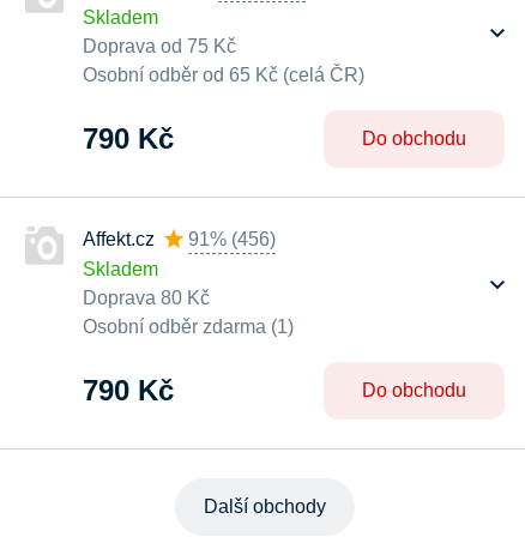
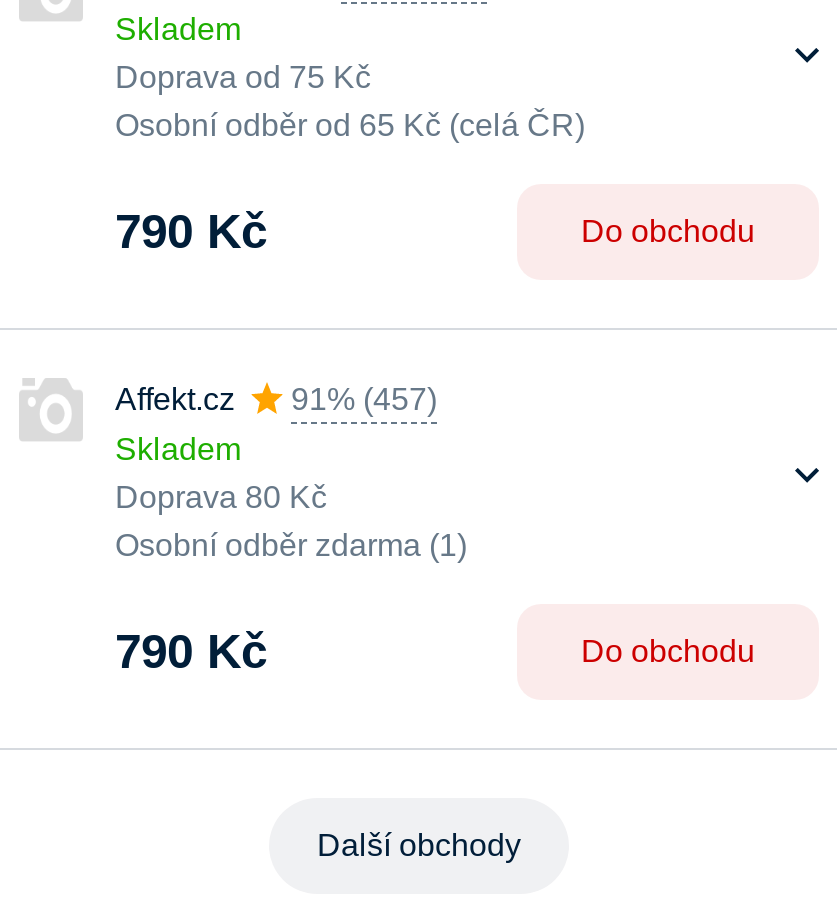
[83,229,276,249] Affekt.cz 91% (456) -> [115,382,437,416] Affekt.cz 91% (457)

